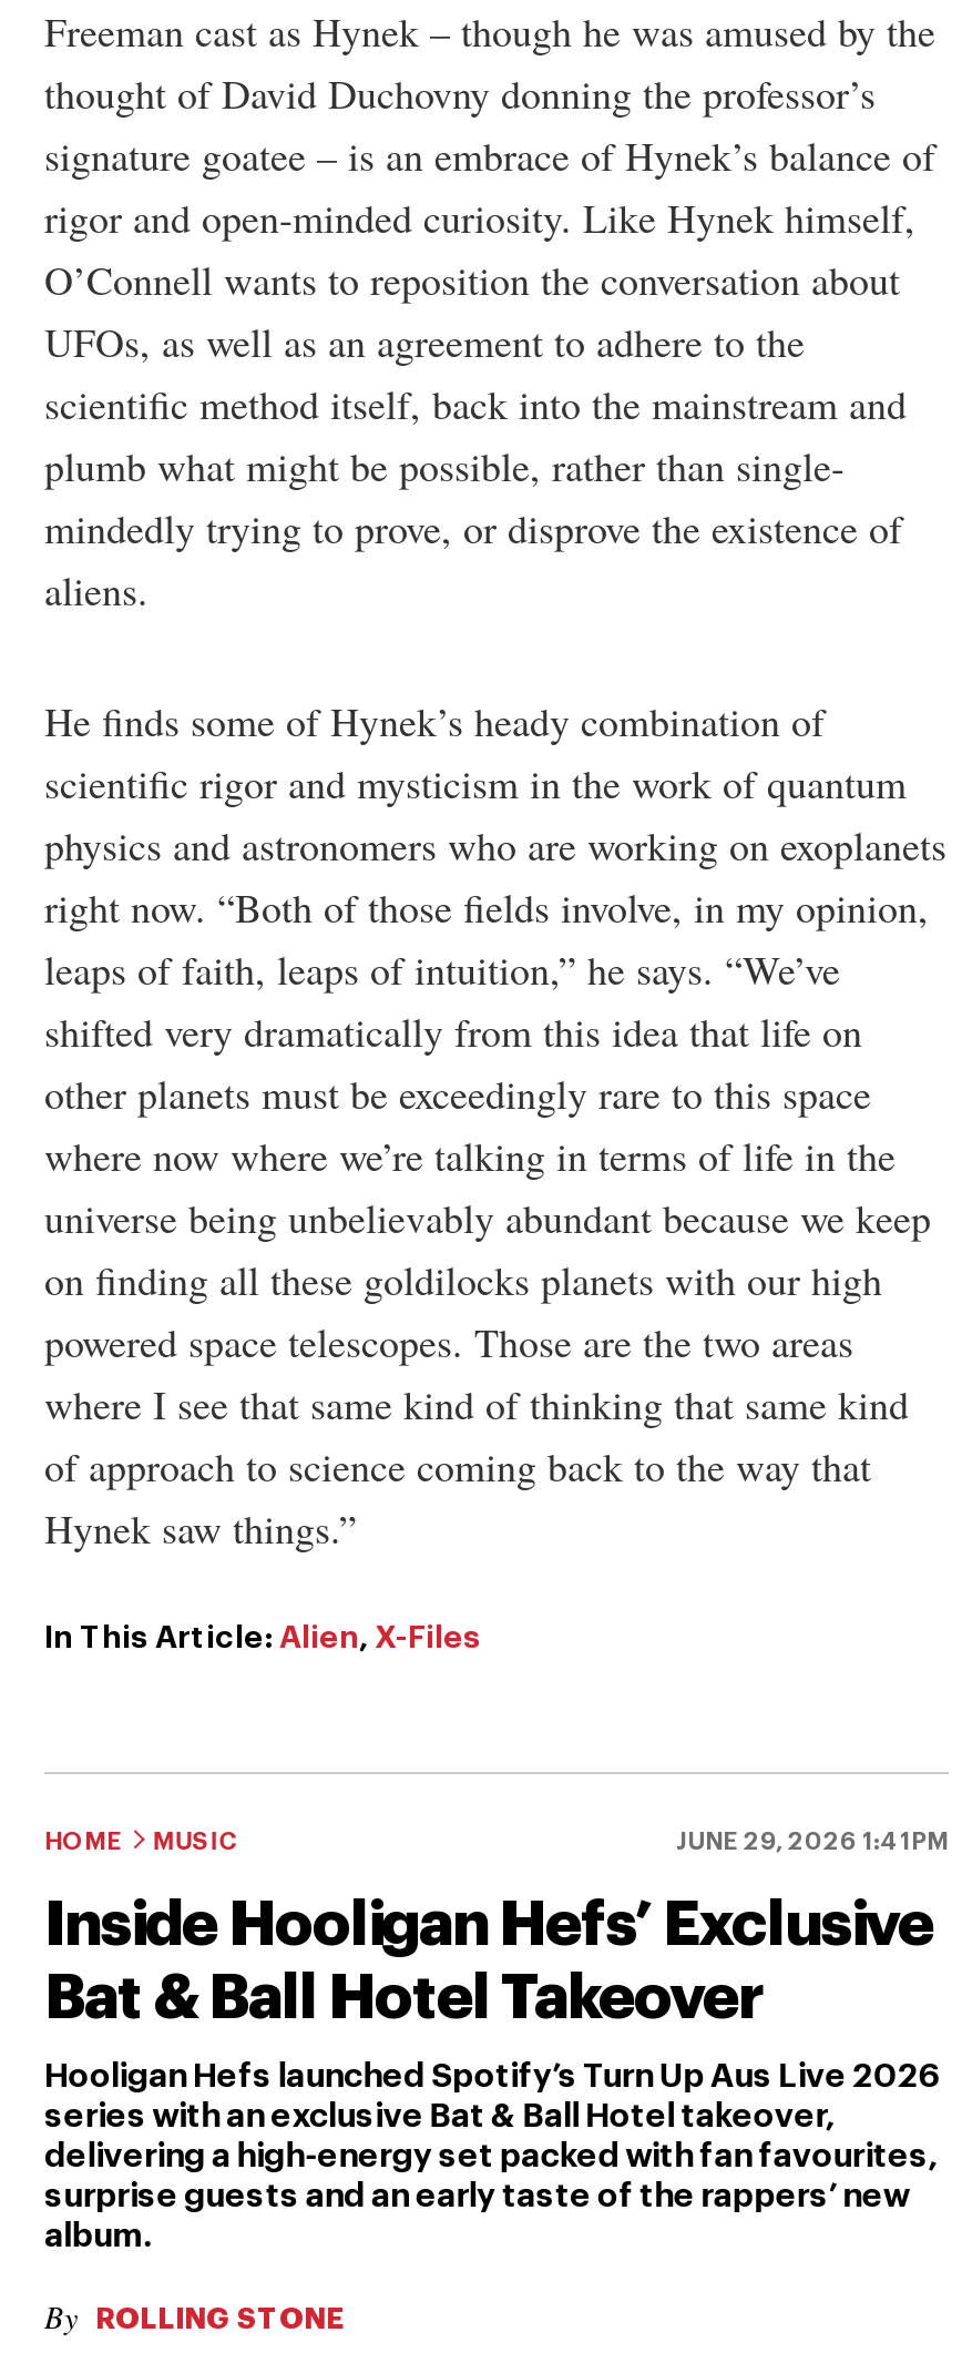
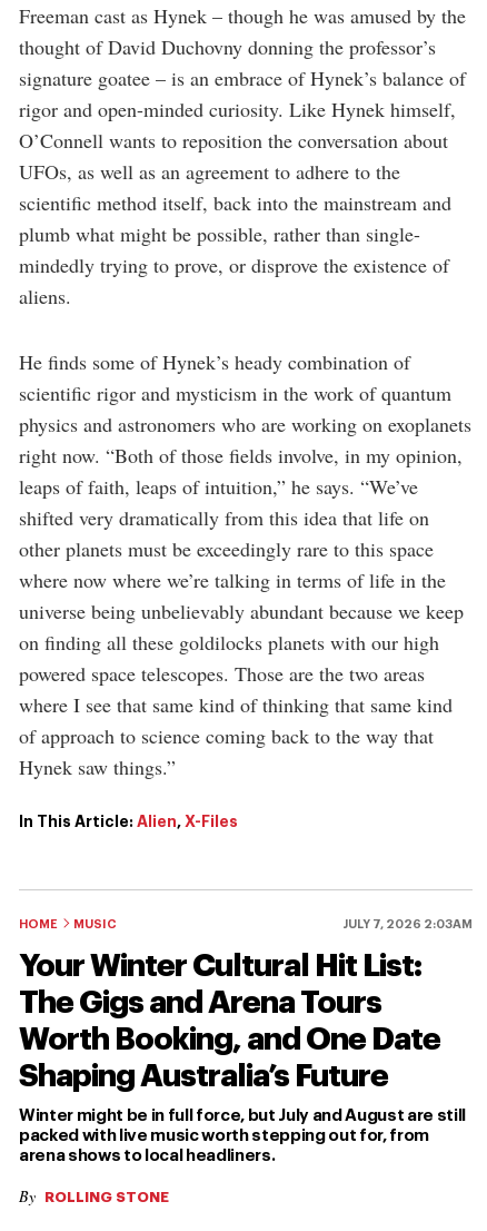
[676,1829,949,1854] JUNE 29, 2026 1:41PM -> [342,918,473,930] JULY 7, 2026 2:03AM
[44,1894,933,2029] Inside Hooligan Hefs’ Exclusive | Bat & Ball Hotel Takeover -> [19,950,440,1092] Your Winter Cultural Hit List: | The Gigs and Arena Tours | Worth Booking, and One Date | Shaping Australia’s Future
[44,2060,940,2253] Hooligan Hefs launched Spotify’s Turn Up Aus Live 2026 | series with an exclusive Bat & Ball Hotel takeover, | delivering a high-energy set packed with fan favourites, | surprise guests and an early taste of the rappers’ new | album. -> [19,1107,466,1164] Winter might be in full force, but July and August are still | packed with live music worth stepping out for, from | arena shows to local headliners.

